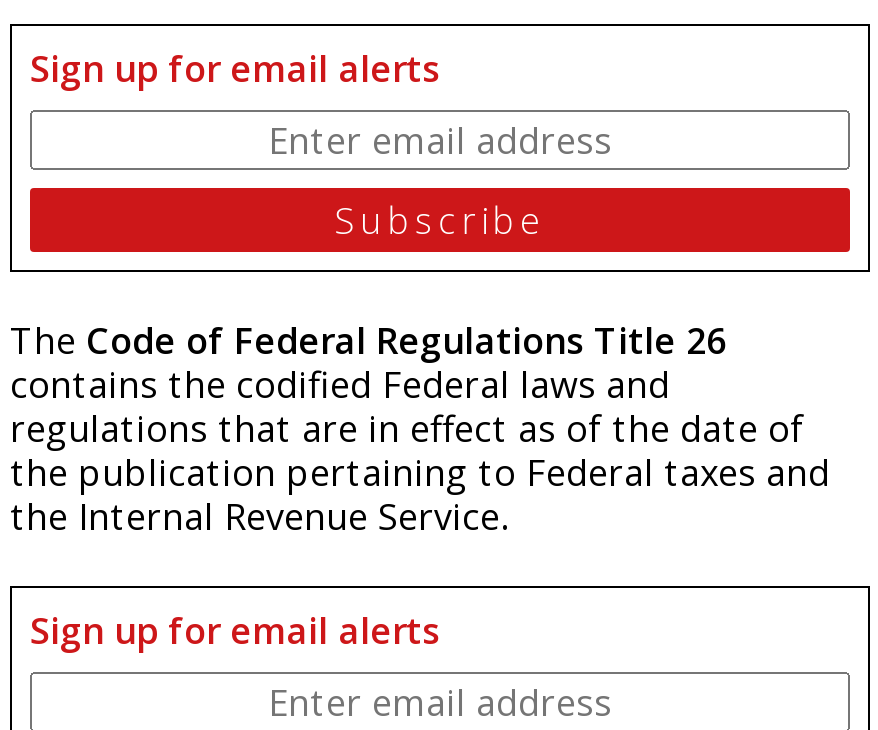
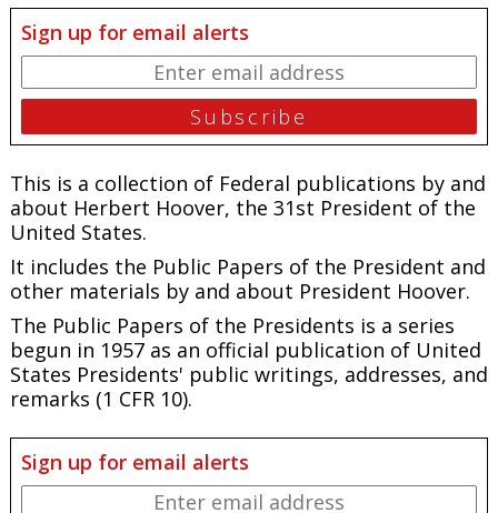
[10,315,830,539] The Code of Federal Regulations Title 26 | contains the codified Federal laws and | regulations that are in effect as of the date of | the publication pertaining to Federal taxes and | the Internal Revenue Service. -> [10,169,488,412] This is a collection of Federal publications by and | about Herbert Hoover, the 31st President of the | United States. | It includes the Public Papers of the President and | other materials by and about President Hoover. | The Public Papers of the Presidents is a series | begun in 1957 as an official publication of United | States Presidents' public writings, addresses, and | remarks (1 CFR 10).

